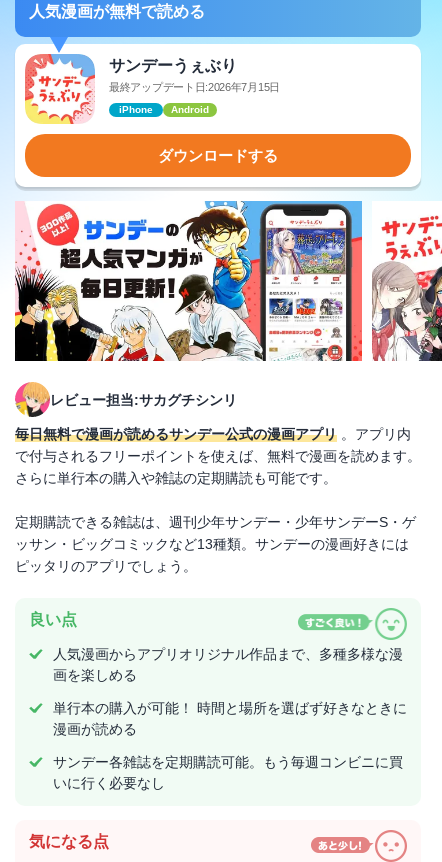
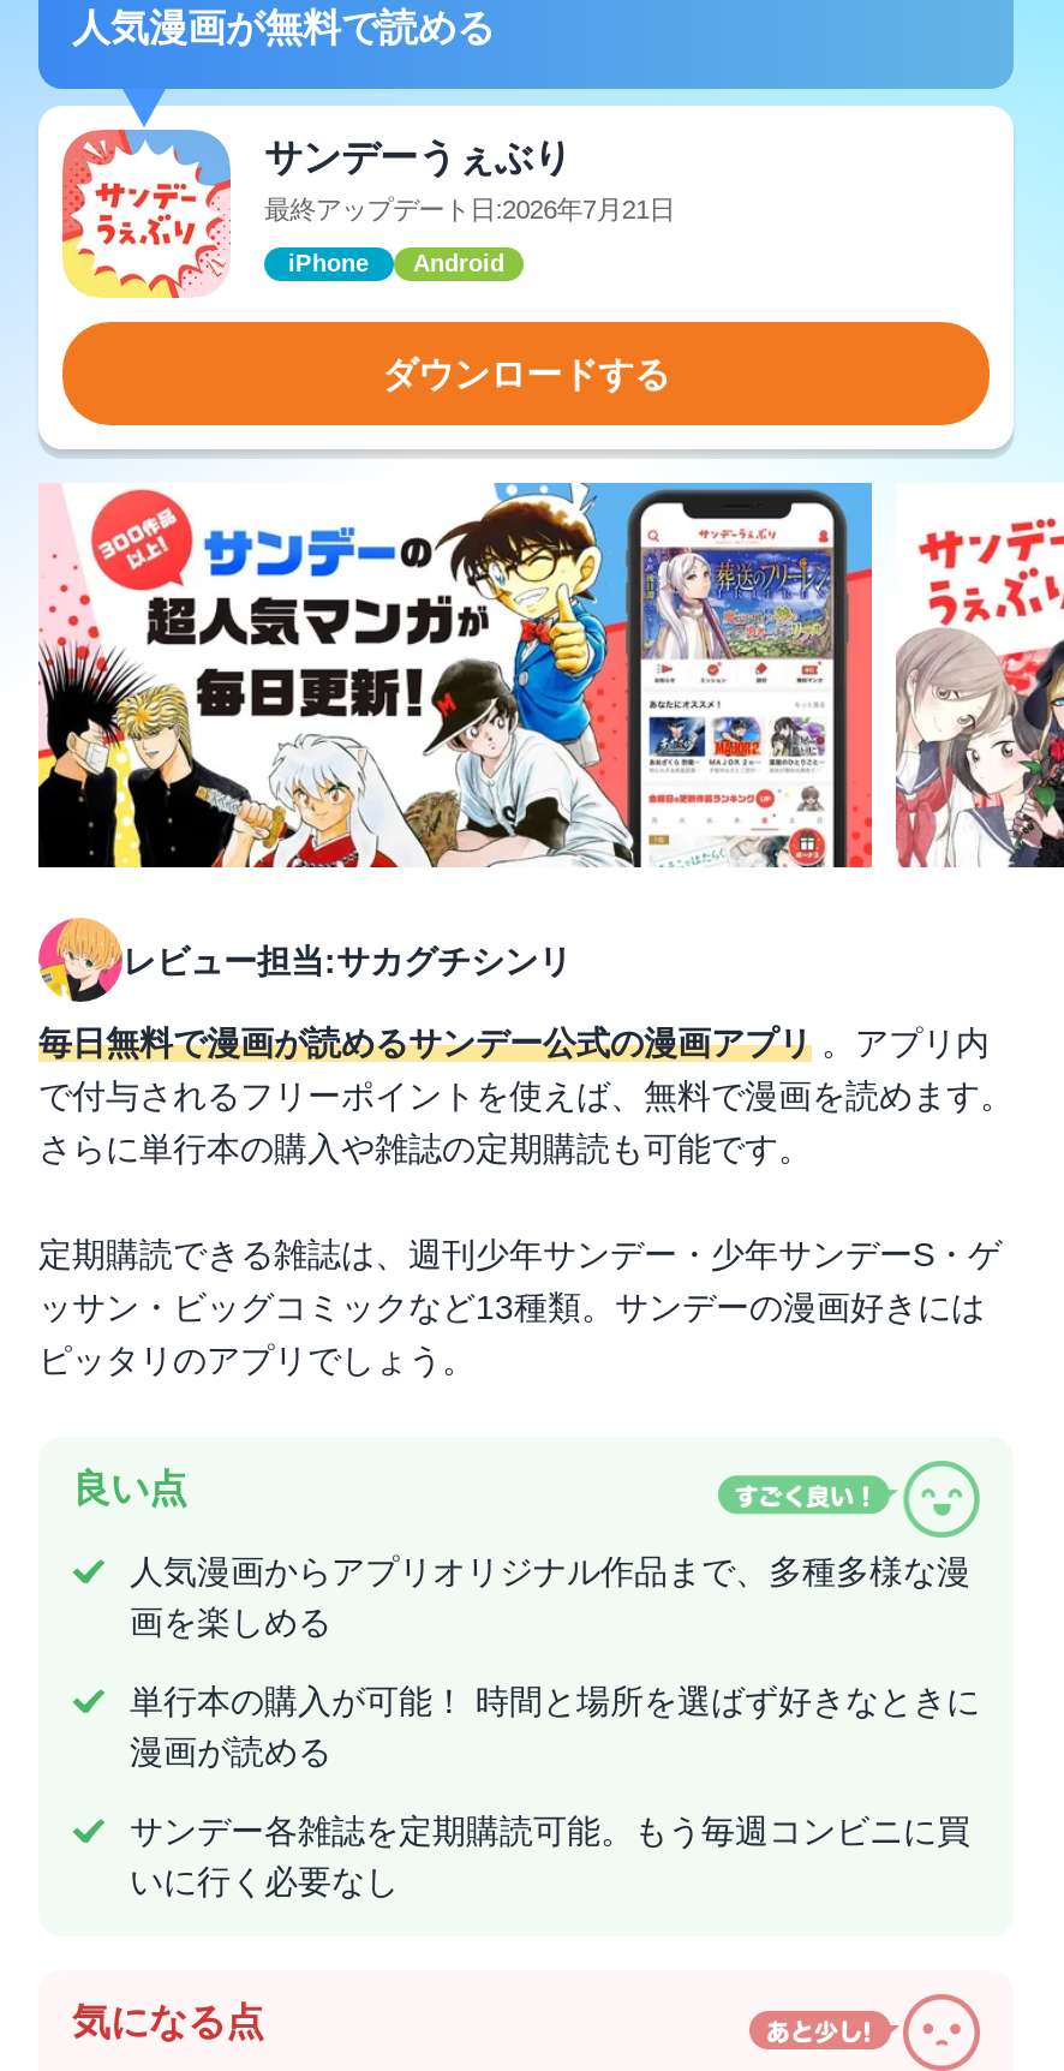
[109,81,280,93] 最終アップデート日:2026年7月15日 -> [264,195,675,224] 最終アップデート日:2026年7月21日

